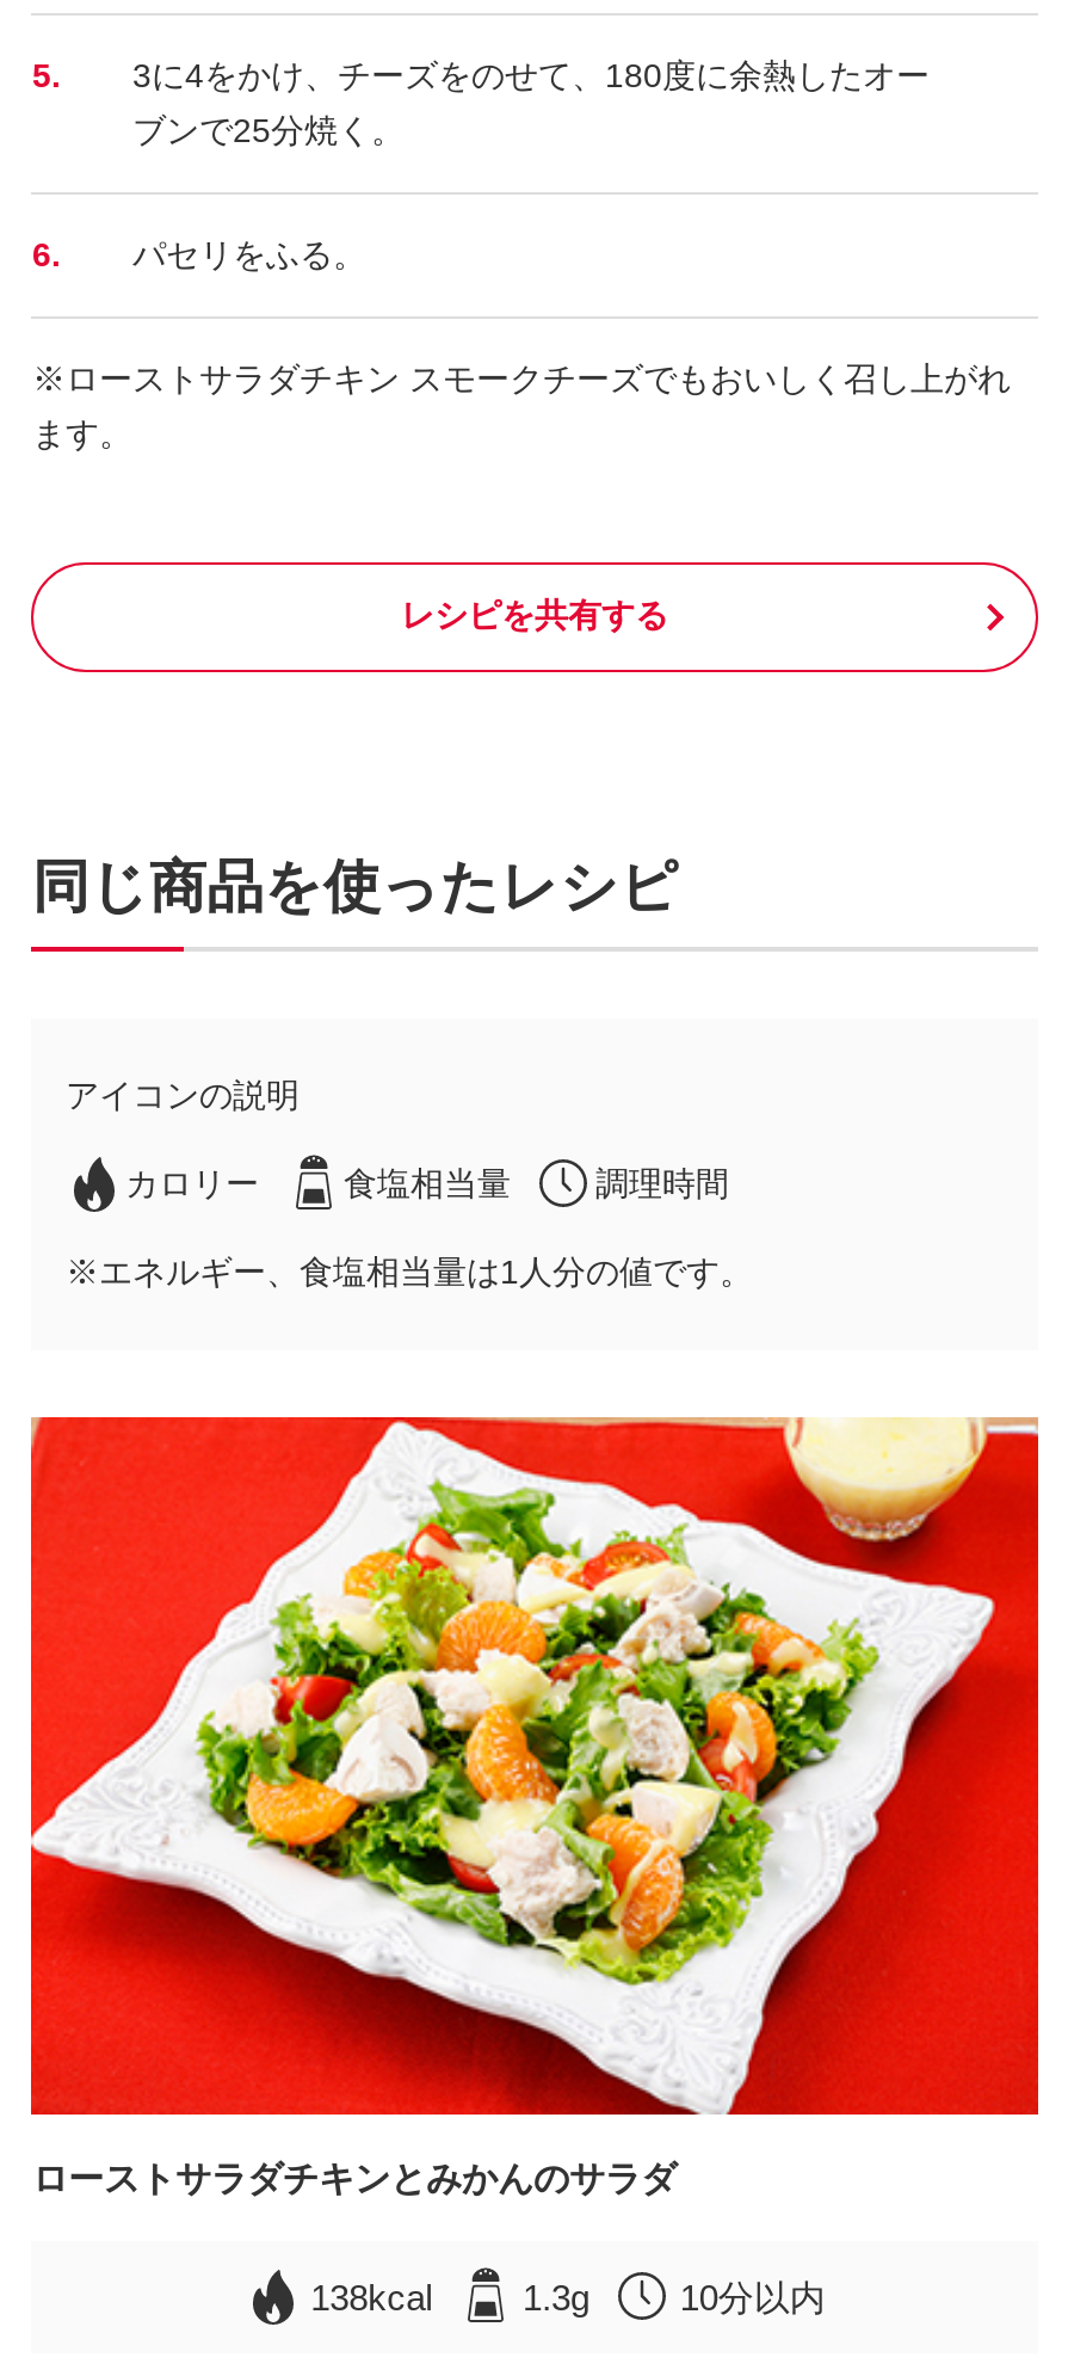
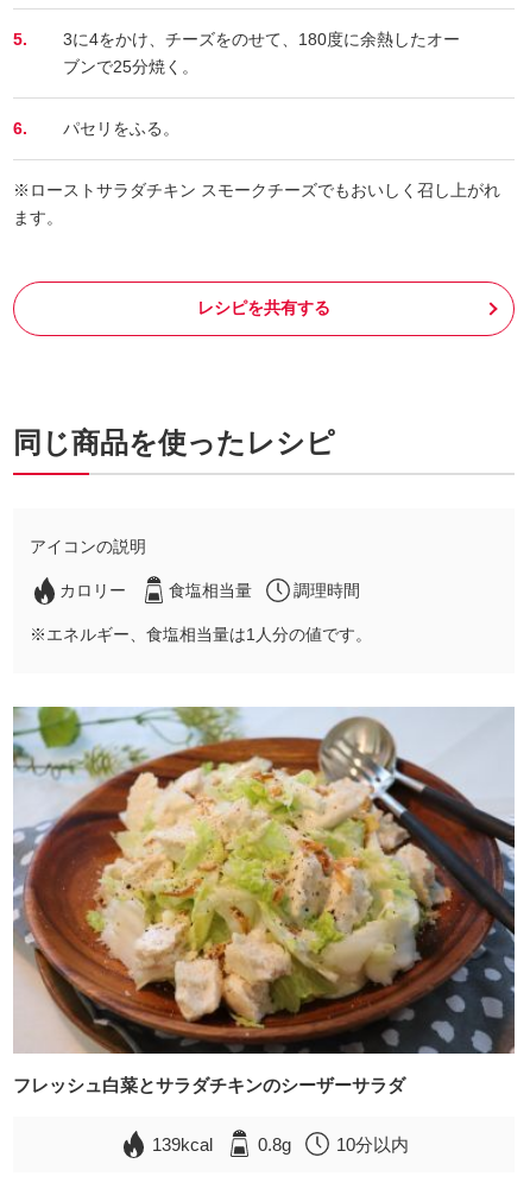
[29,1415,1041,2198] [image] | ローストサラダチキンとみかんのサラダ -> [12,706,516,1095] [image] | フレッシュ白菜とサラダチキンのシーザーサラダ
[310,2278,589,2318] 138kcal | 1.3g -> [152,1135,291,1155] 139kcal | 0.8g

